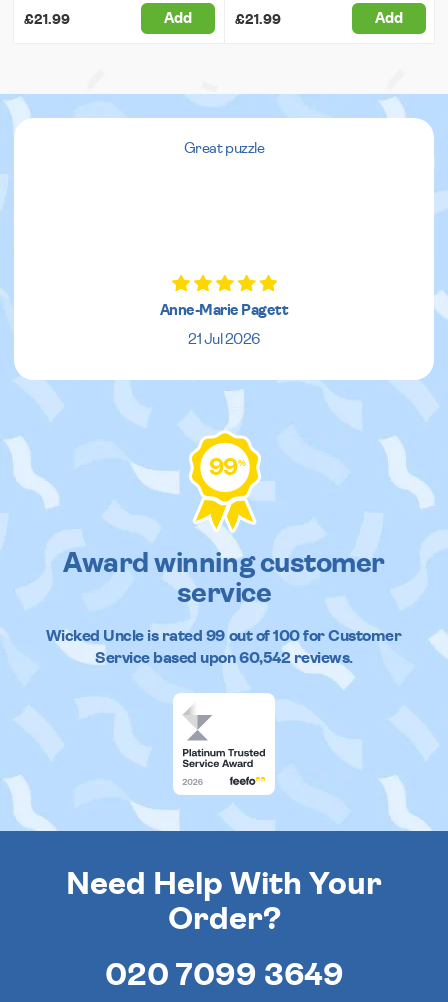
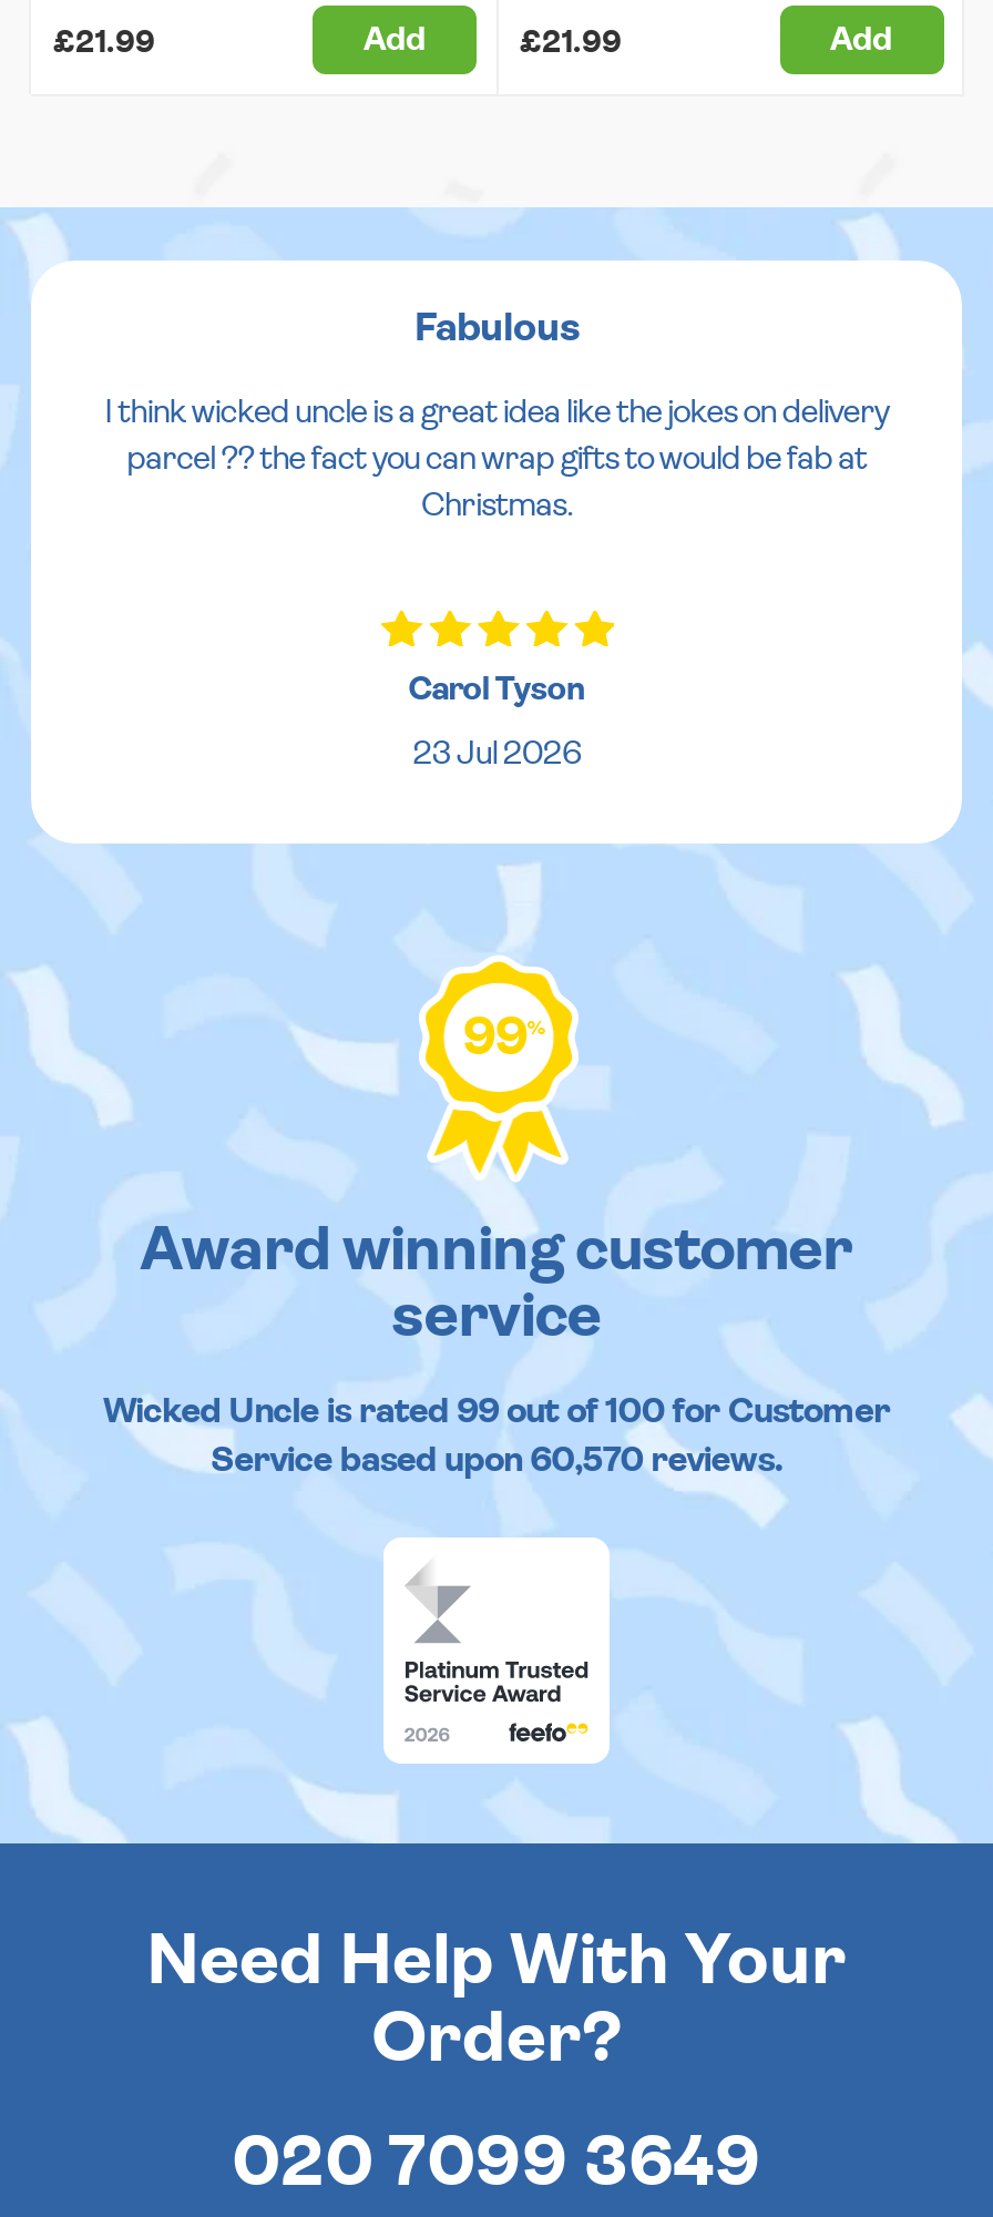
[184,141,264,156] Great puzzle -> [104,310,889,523] Fabulous | I think wicked uncle is a great idea like the jokes on delivery | parcel ?? the fact you can wrap gifts to would be fab at | Christmas.
[160,303,288,347] Anne-Marie Pagett | 21 Jul 2026 -> [408,673,585,771] Carol Tyson | 23 Jul 2026
[95,650,353,666] Service based upon 60,542 reviews. -> [211,1443,782,1478] Service based upon 60,570 reviews.

